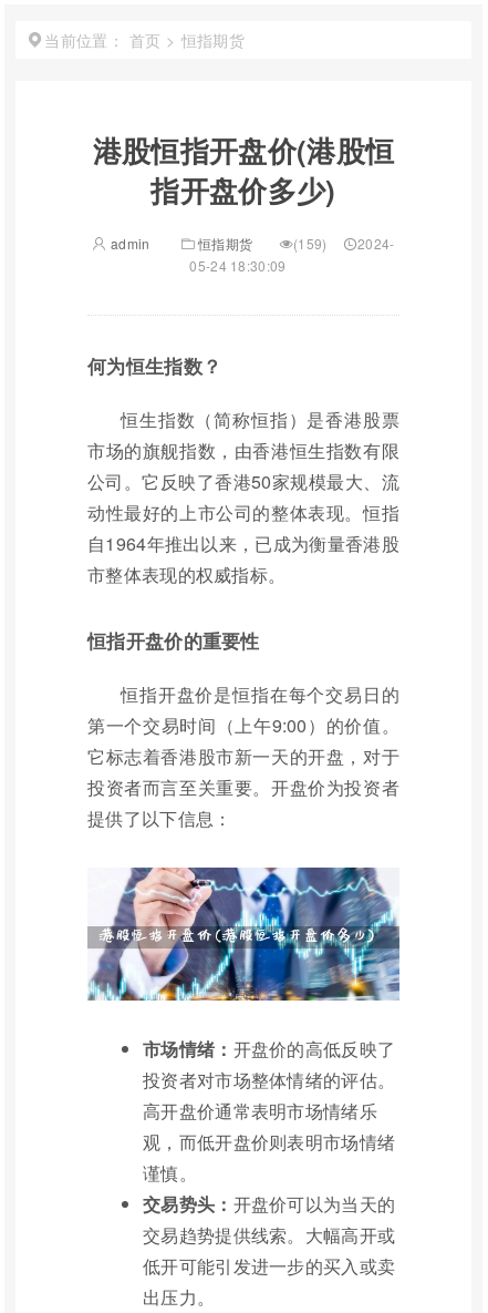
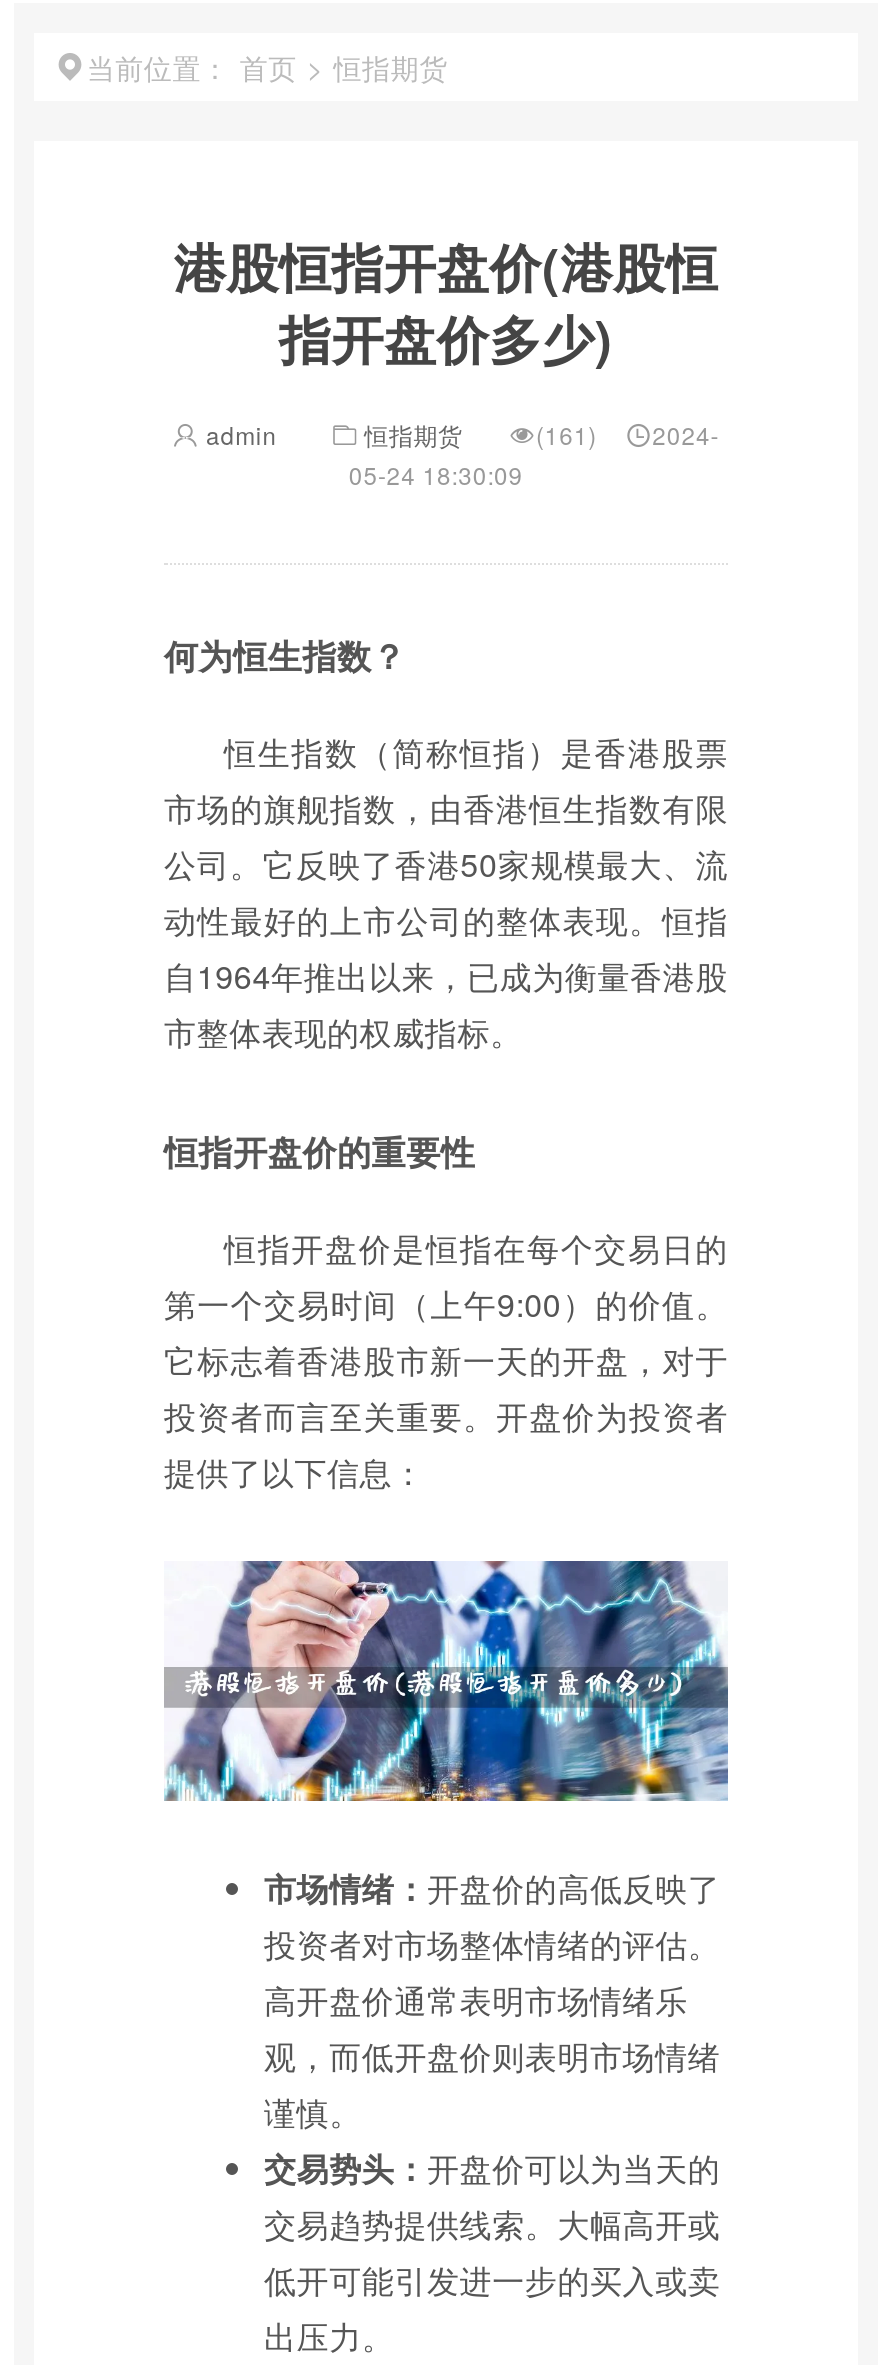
[293,234,395,253] (159) 2024- -> [536,417,719,451] (161) 2024-

